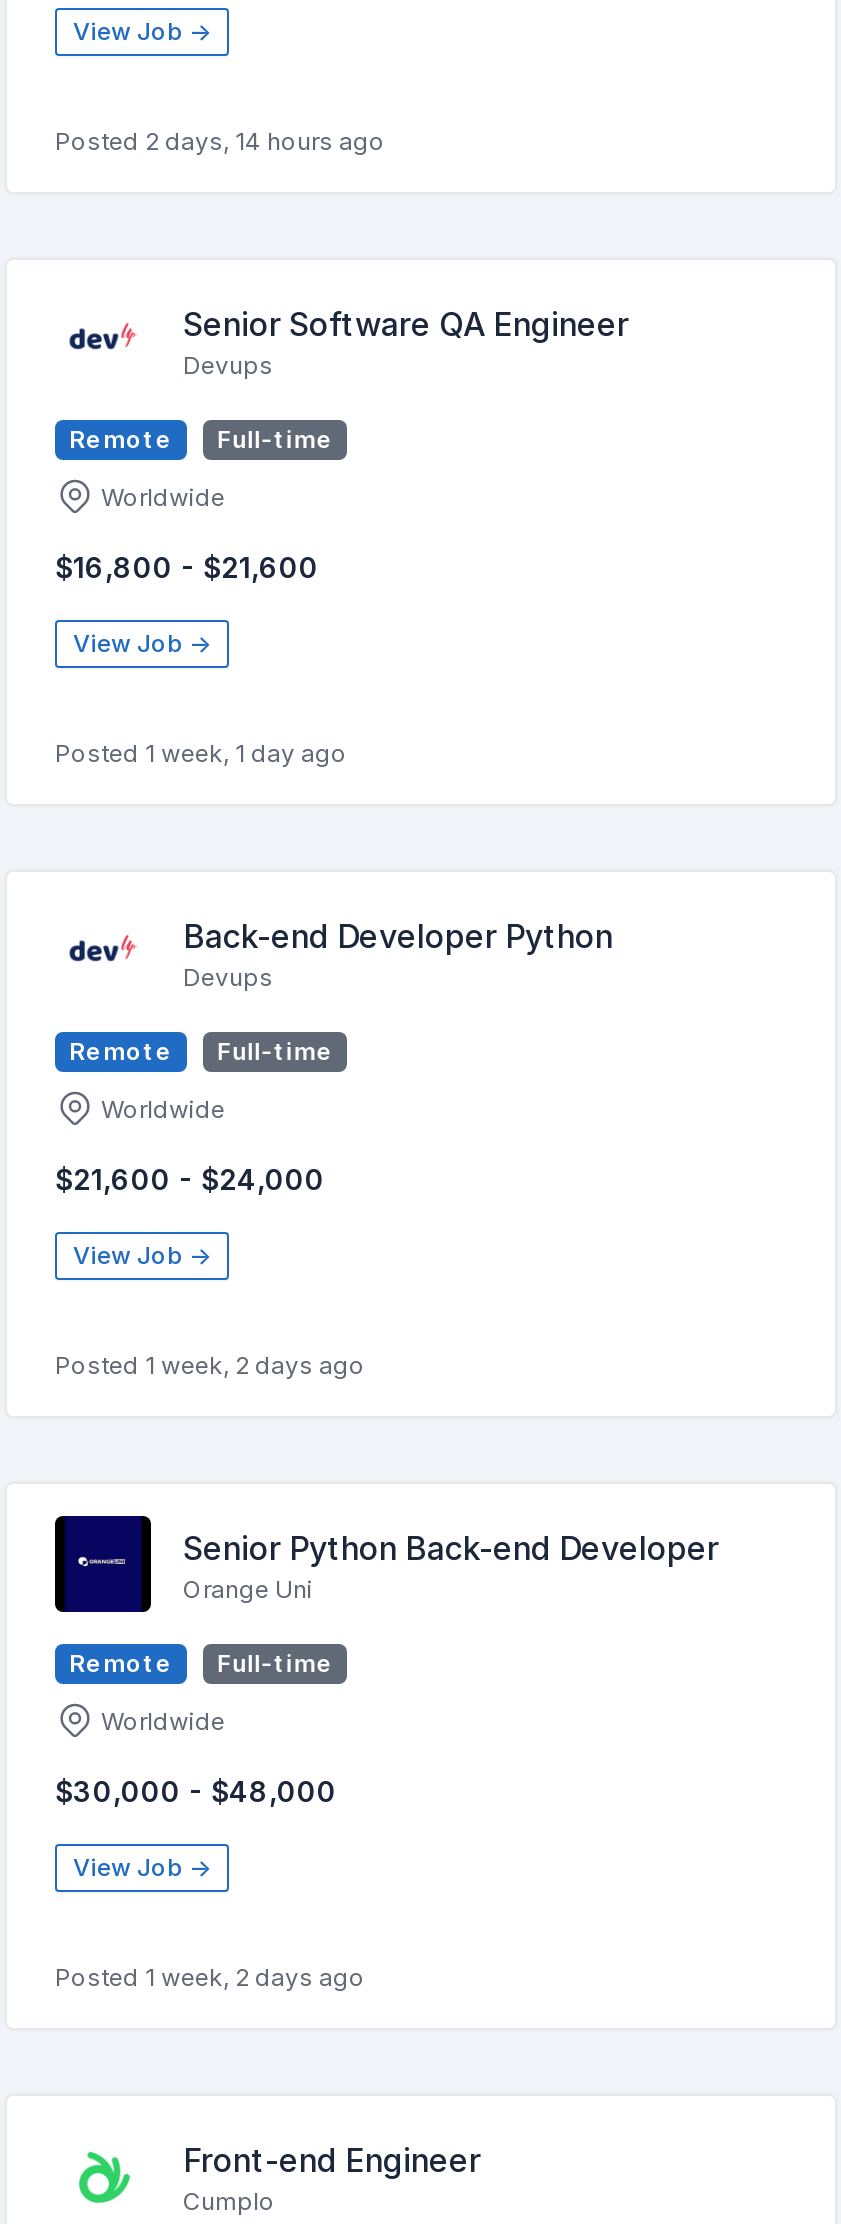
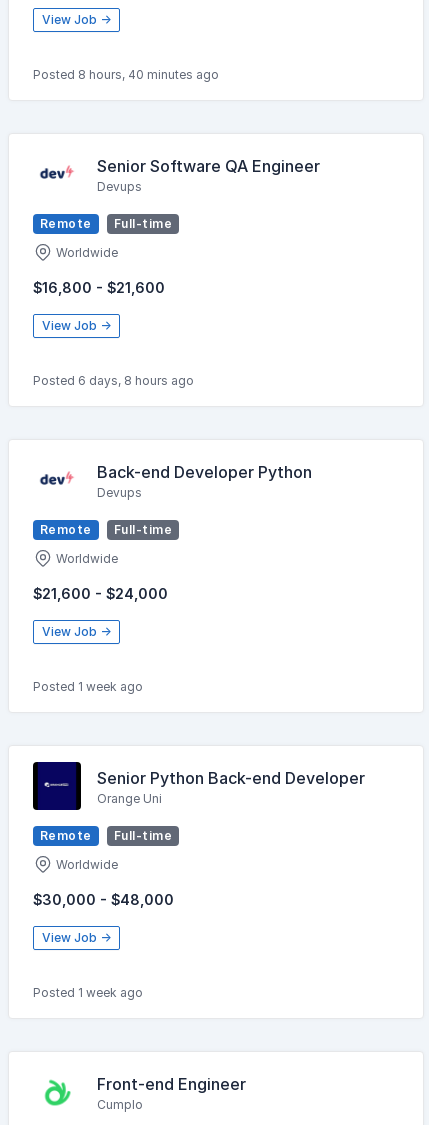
[55,126,385,156] Posted 2 days, 14 hours ago -> [33,67,219,82] Posted 8 hours, 40 minutes ago
[55,738,347,768] Posted 1 week, 1 day ago -> [33,373,194,388] Posted 6 days, 8 hours ago
[55,1350,365,1380] Posted 1 week, 2 days ago -> [33,679,143,694] Posted 1 week ago
[55,1962,365,1992] Posted 1 week, 2 days ago -> [33,985,143,1000] Posted 1 week ago

